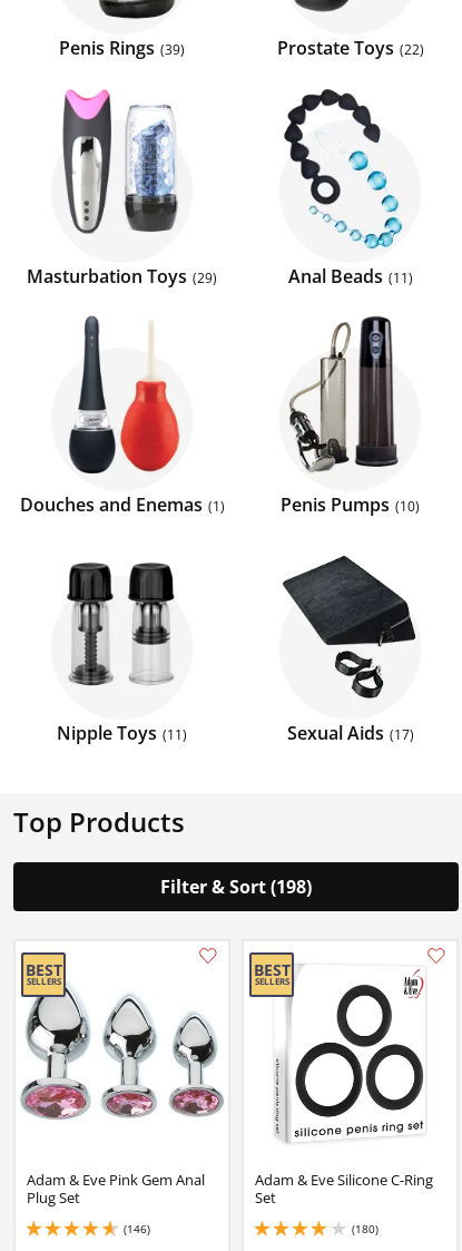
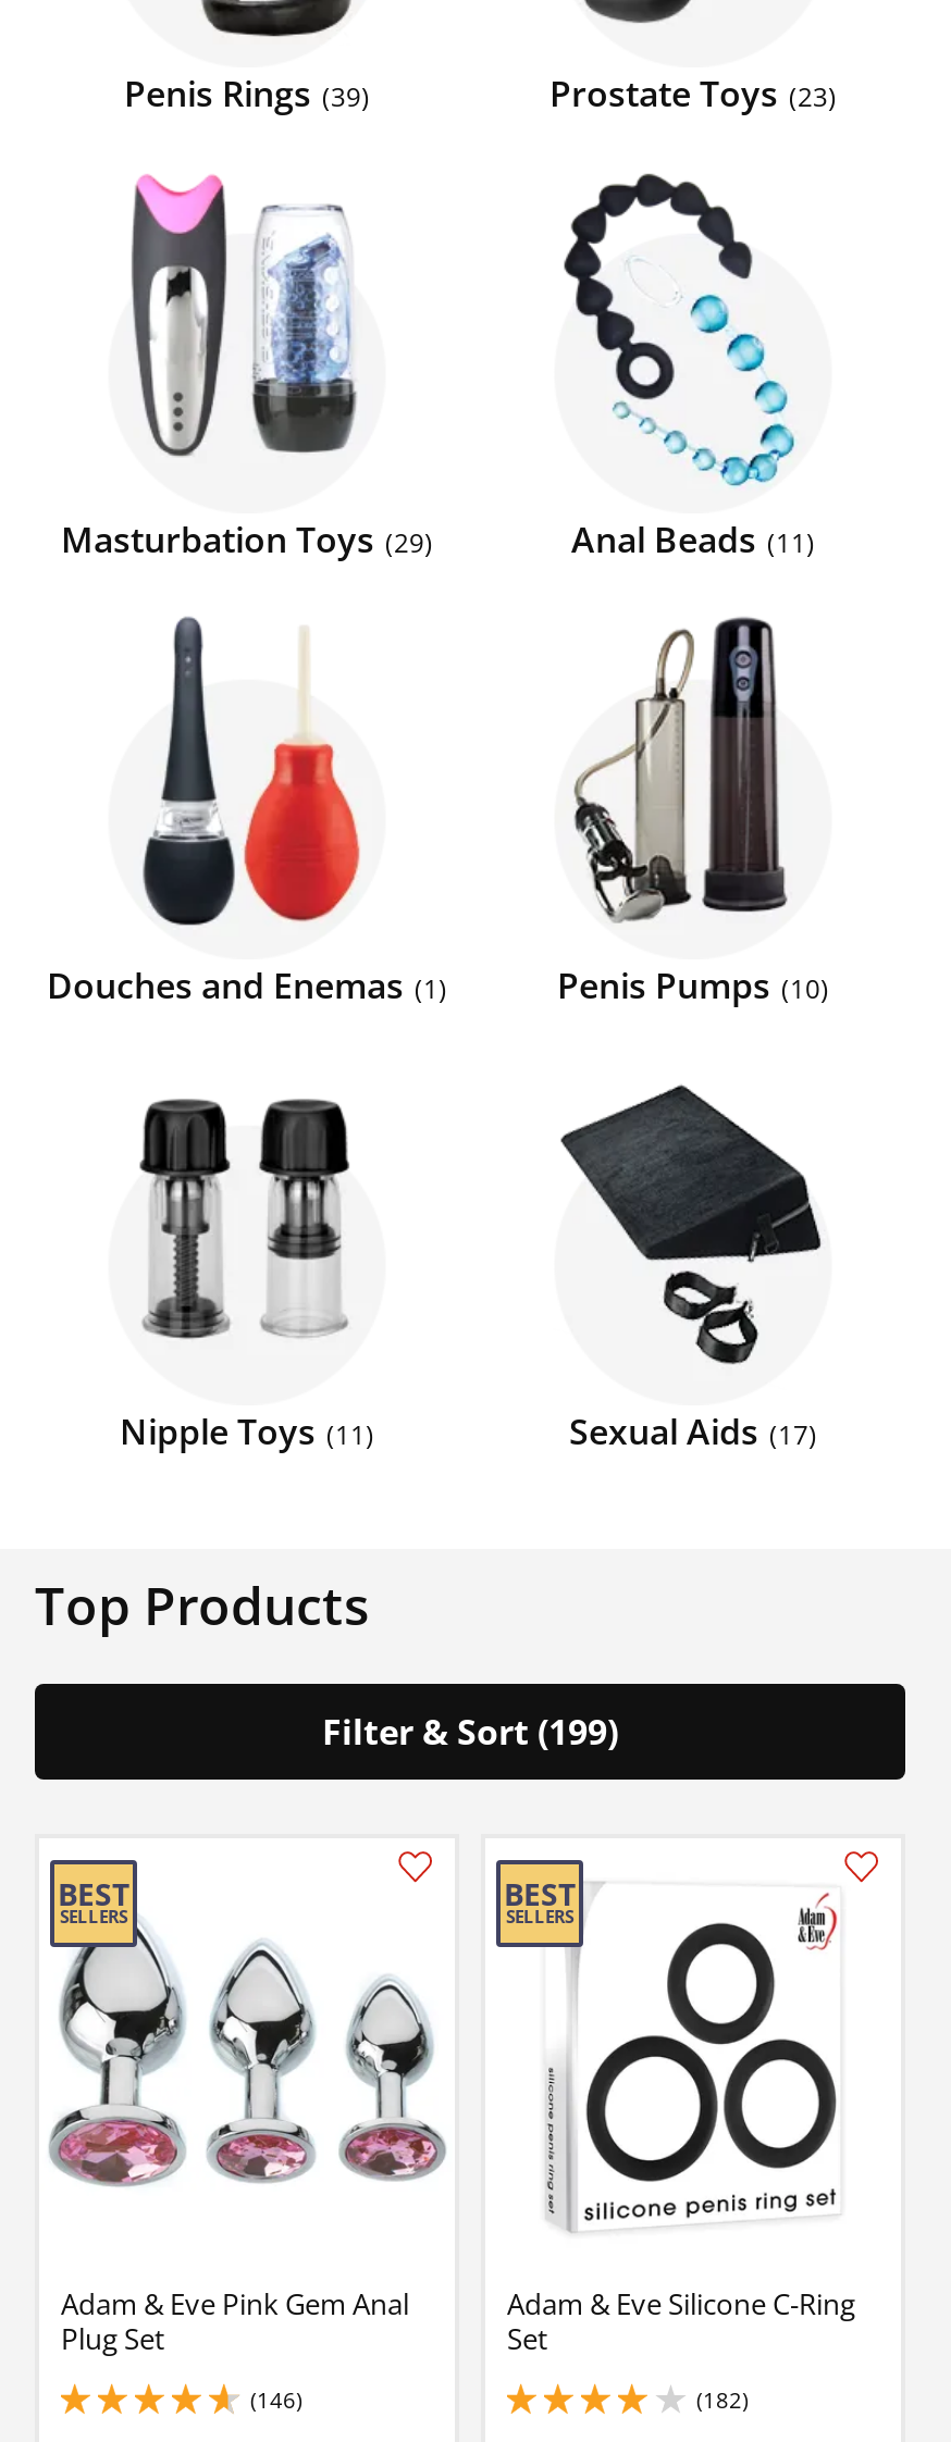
[277,36,419,61] Prostate Toys 22 -> [549,71,828,119] Prostate Toys 23
[160,875,312,900] Filter & Sort (198) -> [322,1709,618,1757] Filter & Sort (199)
[352,1221,379,1237] (180) -> [696,2385,749,2416] (182)

